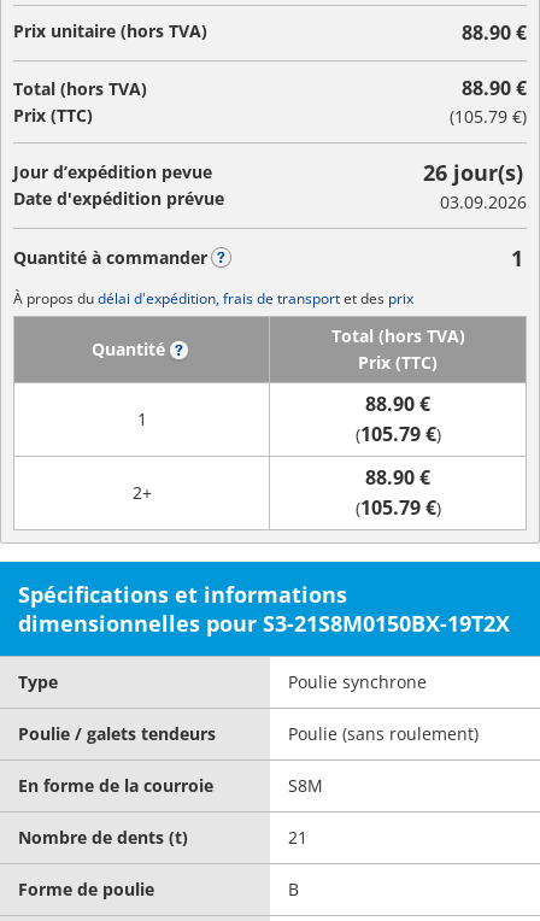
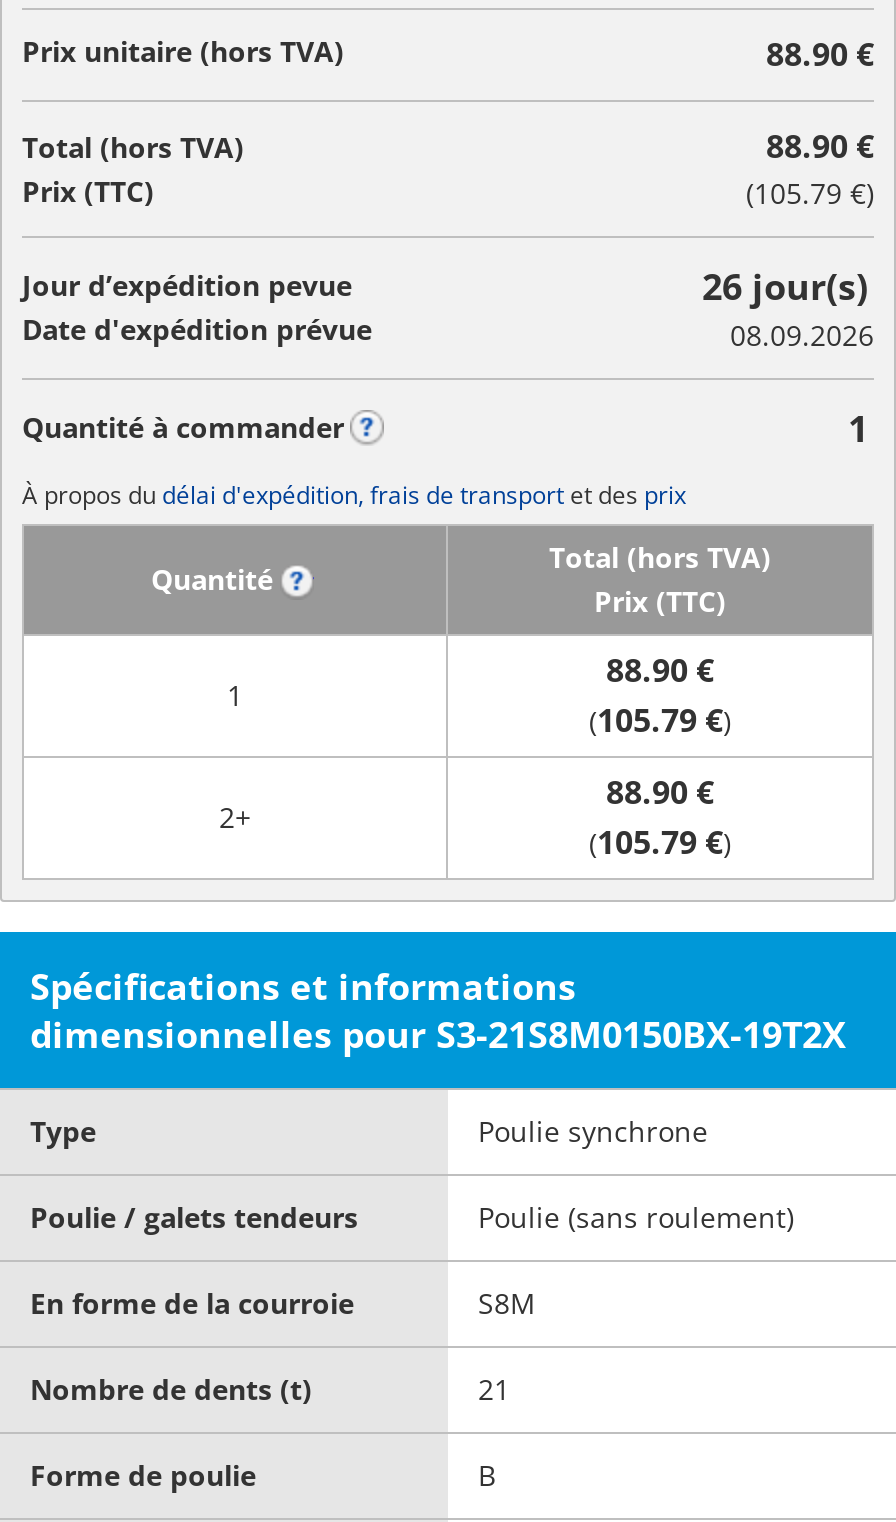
[440,190,527,213] 03.09.2026 -> [730,316,874,354] 08.09.2026

